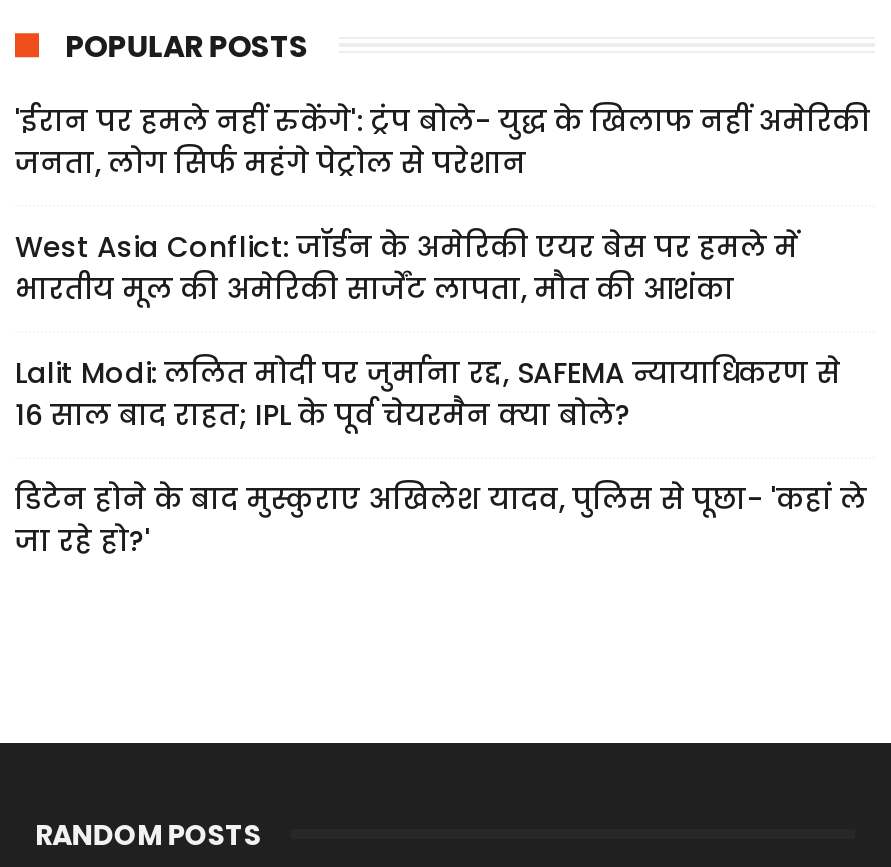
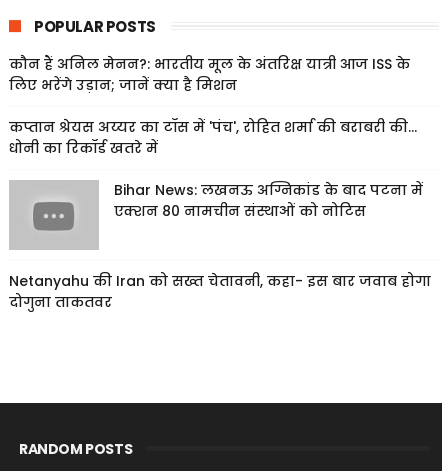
[15,101,871,183] 'ईरान पर हमले नहीं रुकेंगे': ट्रंप बोले- युद्ध के खिलाफ नहीं अमेरिकी | जनता, लोग सिर्फ महंगे पेट्रोल से परेशान -> [9,54,410,95] कौन हैं अनिल मेनन?: भारतीय मूल के अंतरिक्ष यात्री आज ISS के | लिए भरेंगे उड़ान; जानें क्या है मिशन
[15,227,799,309] West Asia Conflict: जॉर्डन के अमेरिकी एयर बेस पर हमले में | भारतीय मूल की अमेरिकी सार्जेंट लापता, मौत की आशंका -> [9,117,417,158] कप्तान श्रेयस अय्यर का टॉस में 'पंच', रोहित शर्मा की बराबरी की... | धोनी का रिकॉर्ड खतरे में
[15,353,841,435] Lalit Modi: ललित मोदी पर जुर्माना रद्द, SAFEMA न्यायाधिकरण से | 16 साल बाद राहत; IPL के पूर्व चेयरमैन क्या बोले? -> [114,180,423,221] Bihar News: लखनऊ अग्निकांड के बाद पटना में | एक्शन 80 नामचीन संस्थाओं को नोटिस
[15,479,867,561] डिटेन होने के बाद मुस्कुराए अखिलेश यादव, पुलिस से पूछा- 'कहां ले | जा रहे हो?' -> [9,271,431,312] Netanyahu की Iran को सख्त चेतावनी, कहा- इस बार जवाब होगा | दोगुना ताकतवर

